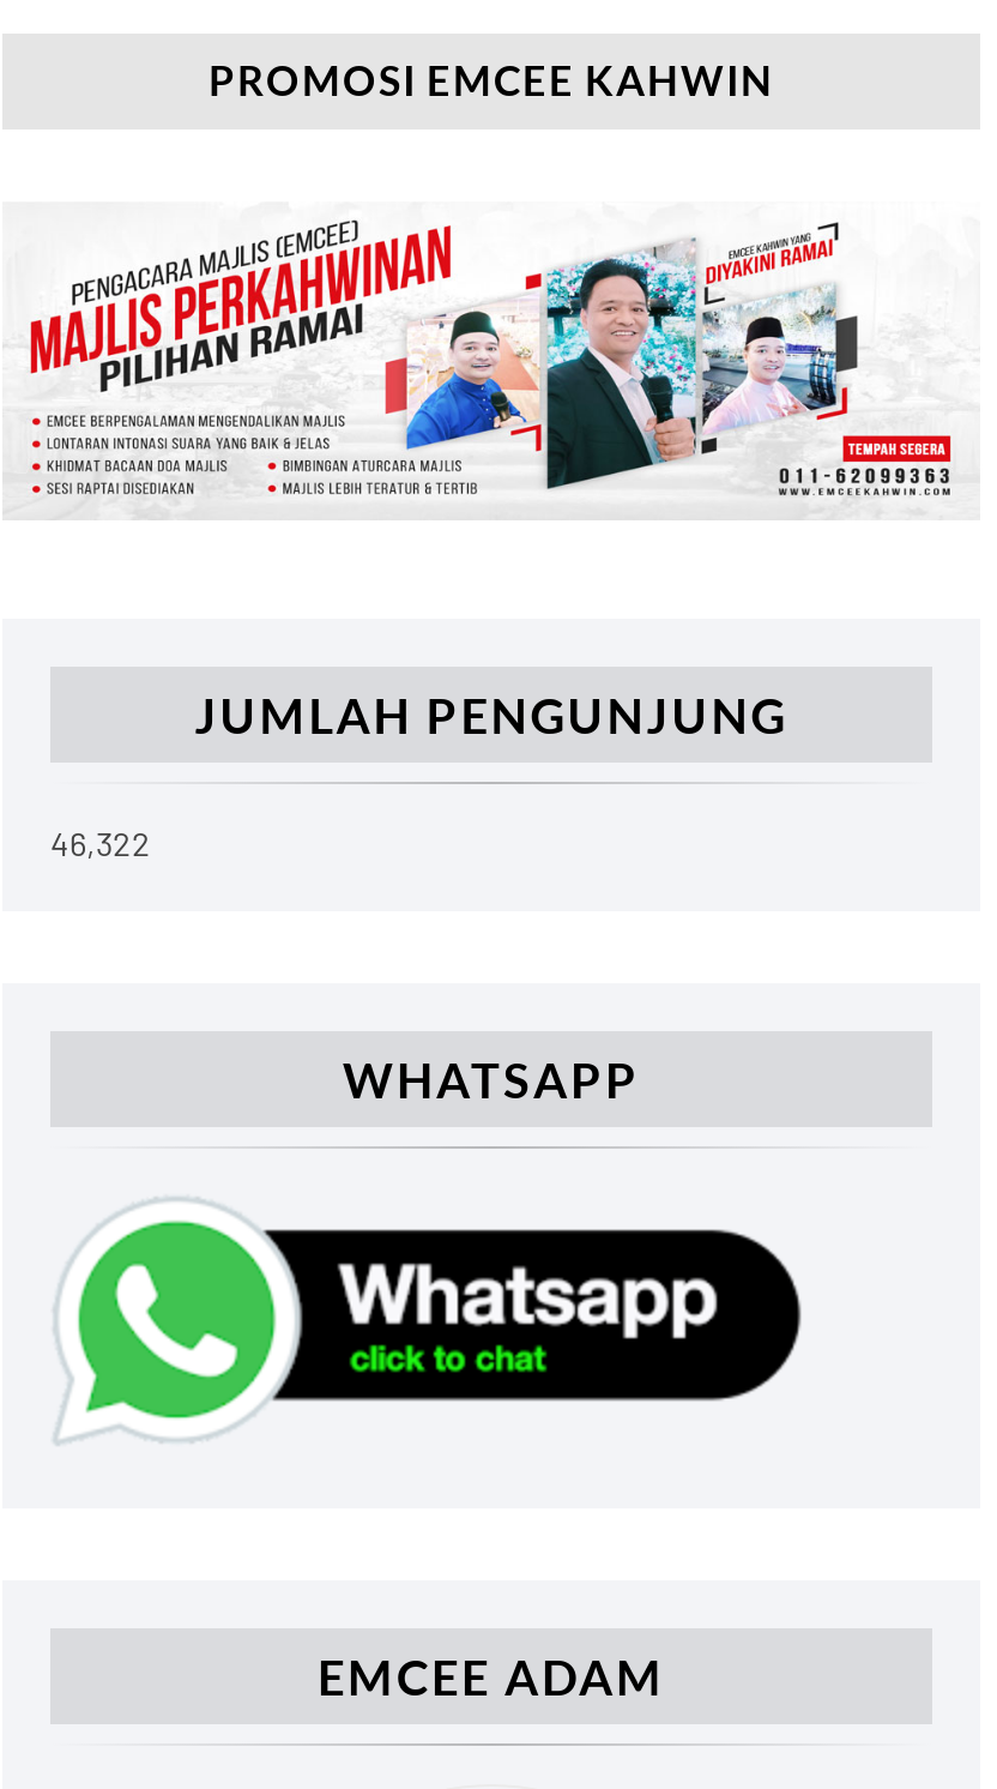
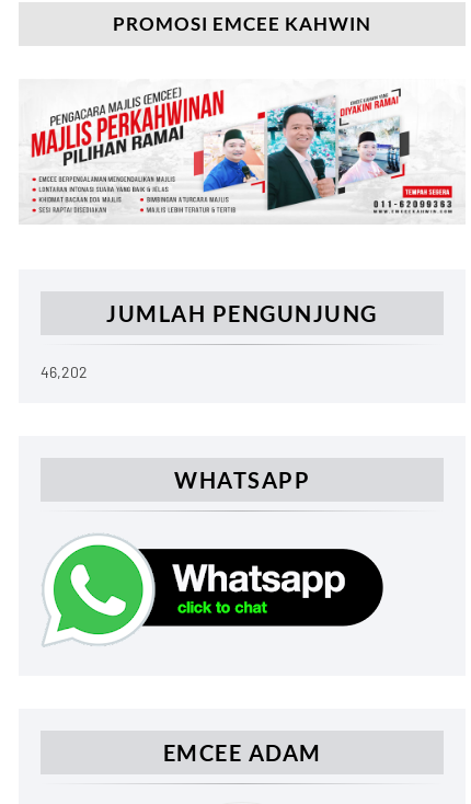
[50,823,151,864] 46,322 -> [41,363,88,381] 46,202

